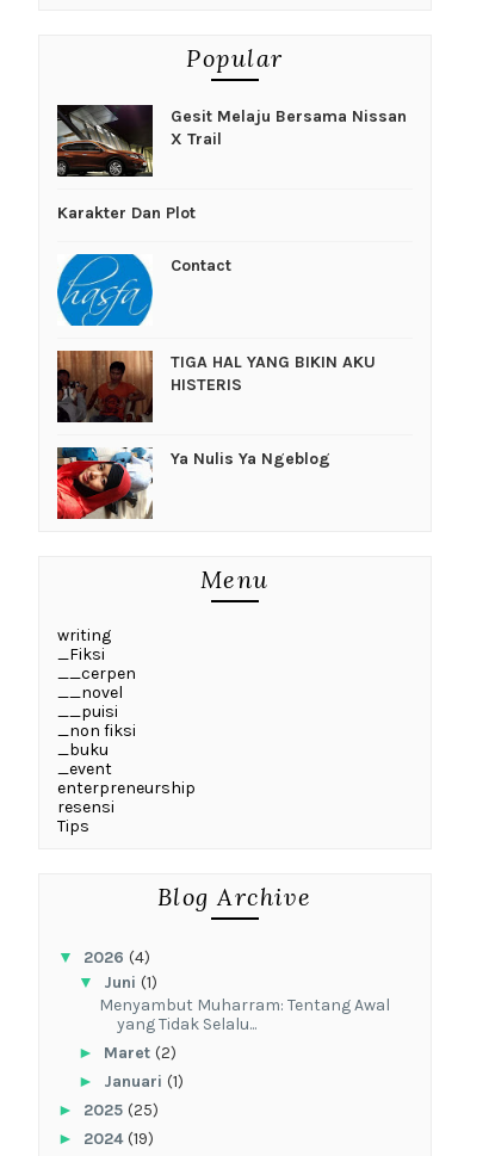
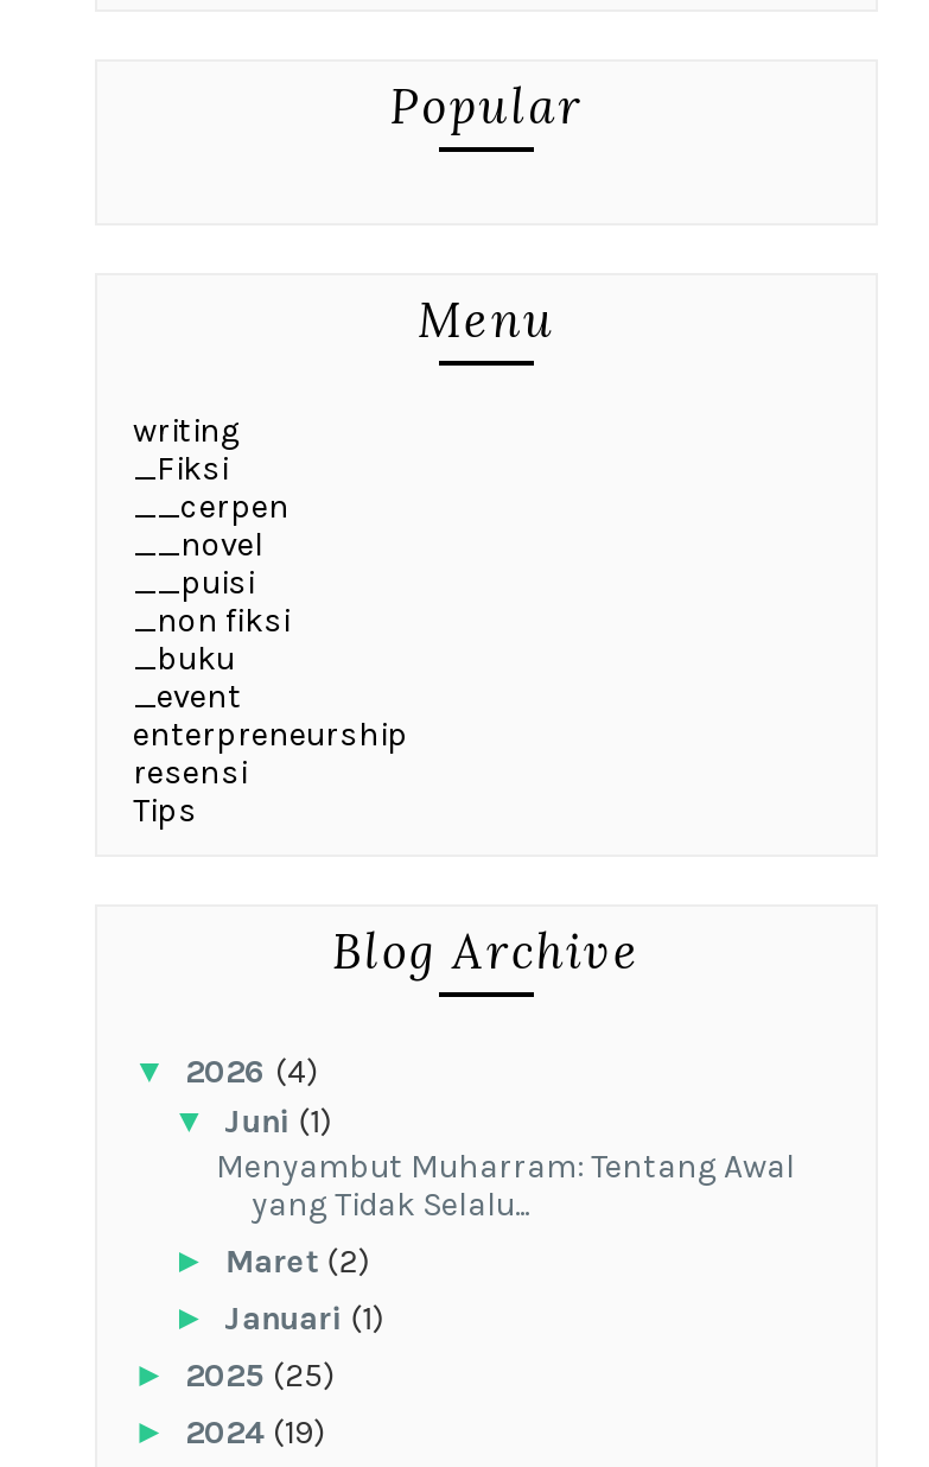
[56,104,407,178] [image] | Gesit Melaju Bersama Nissan | X Trail -> none
[56,203,231,327] [image] | Karakter Dan Plot | Contact -> none
[56,350,376,424] [image] | TIGA HAL YANG BIKIN AKU | HISTERIS -> none
[56,446,330,520] [image] | Ya Nulis Ya Ngeblog -> none

